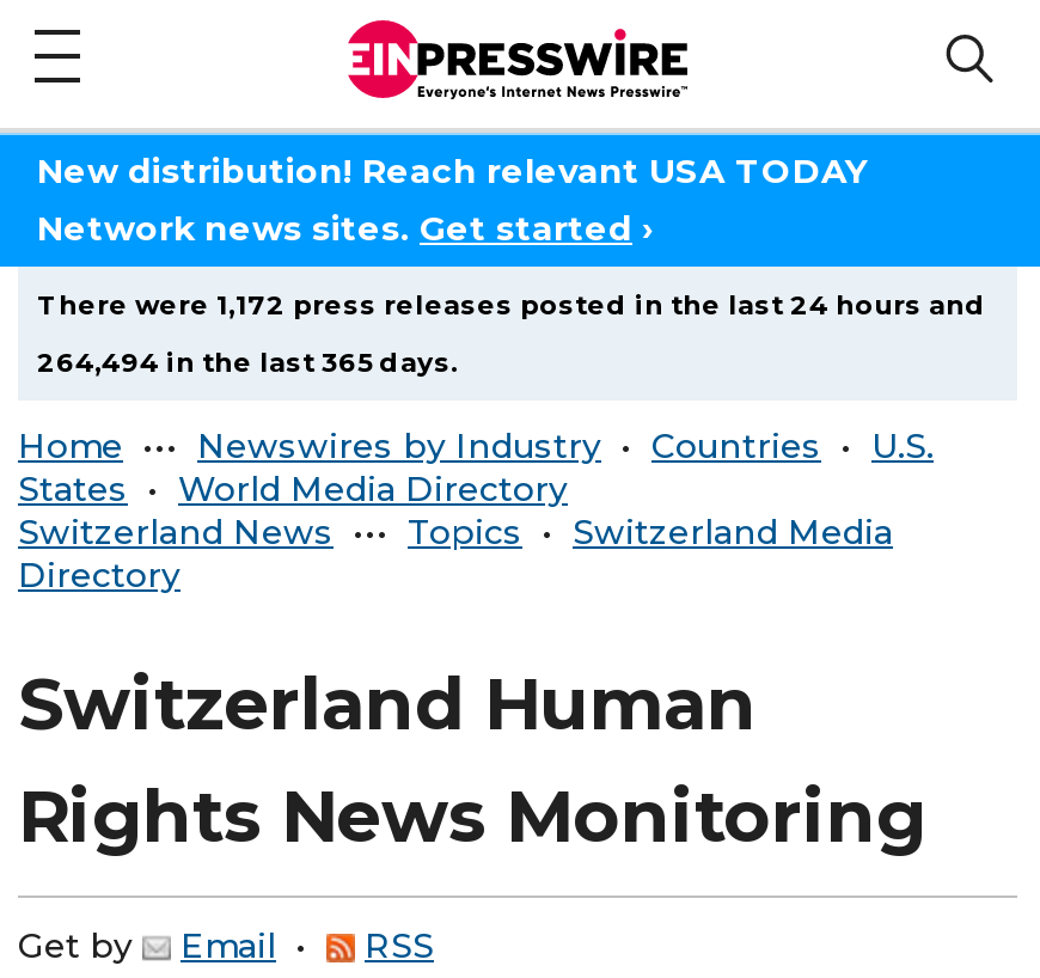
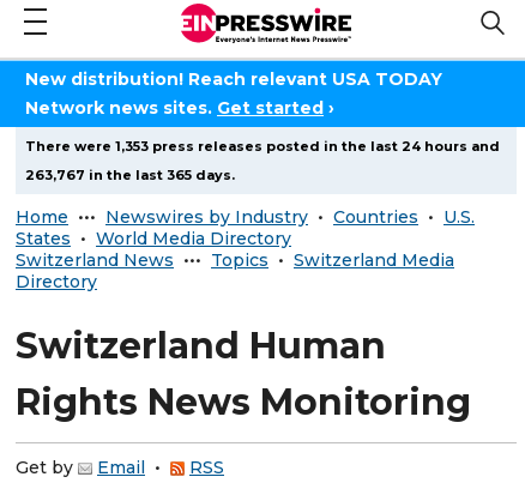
[37,288,986,322] There were 1,172 press releases posted in the last 24 hours and -> [25,138,500,155] There were 1,353 press releases posted in the last 24 hours and
[37,346,458,379] 264,494 in the last 365 days. -> [25,167,235,183] 263,767 in the last 365 days.

